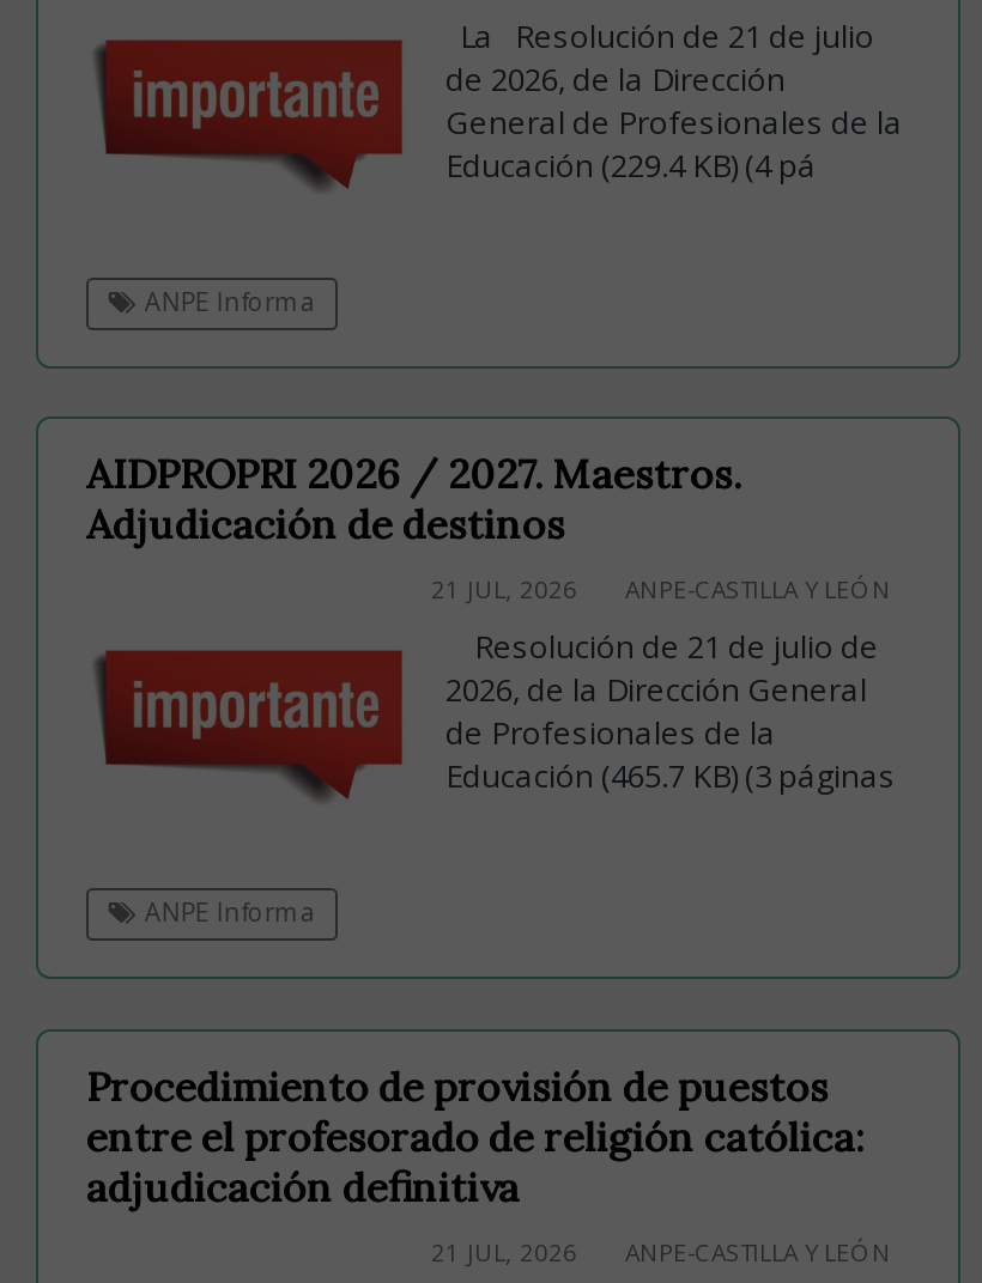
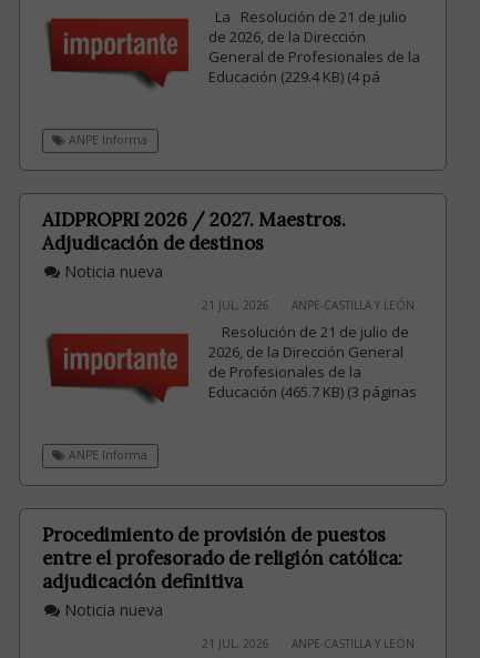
none -> [60,261,163,282] Noticia nueva
none -> [60,599,163,620] Noticia nueva

